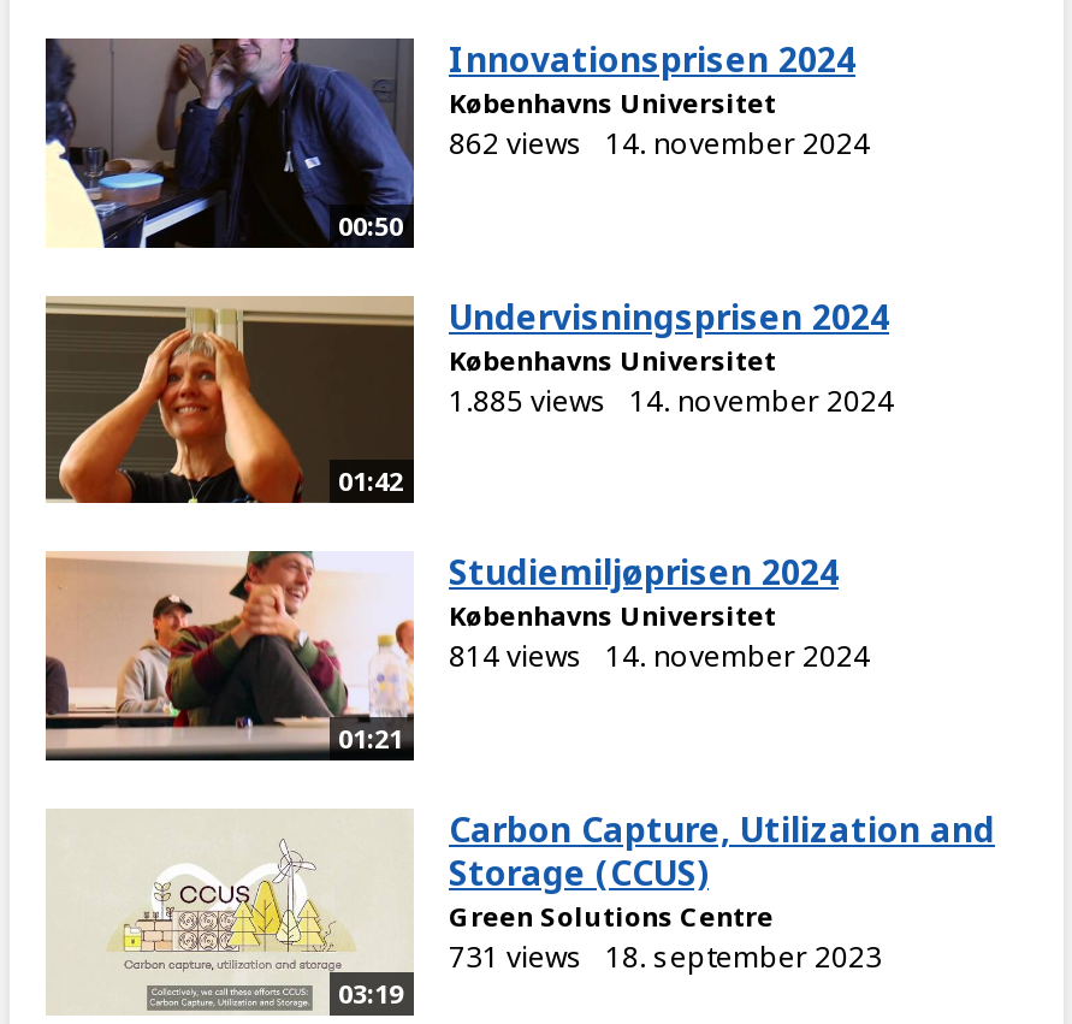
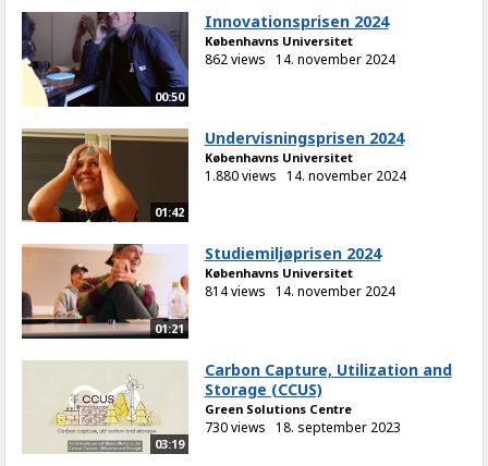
[449,380,894,421] 1.885 views 14. november 2024 -> [204,166,406,185] 1.880 views 14. november 2024
[449,935,882,976] 731 views 18. september 2023 -> [204,418,400,436] 730 views 18. september 2023

